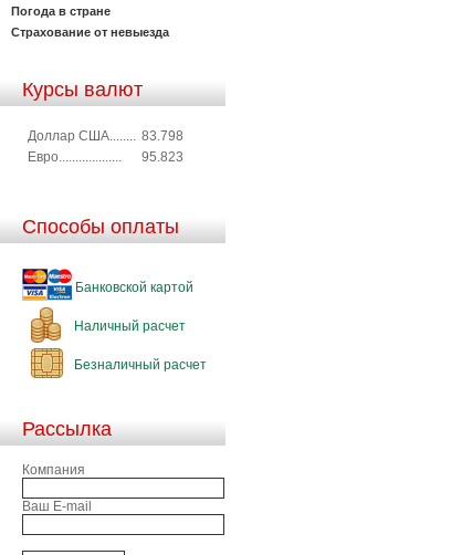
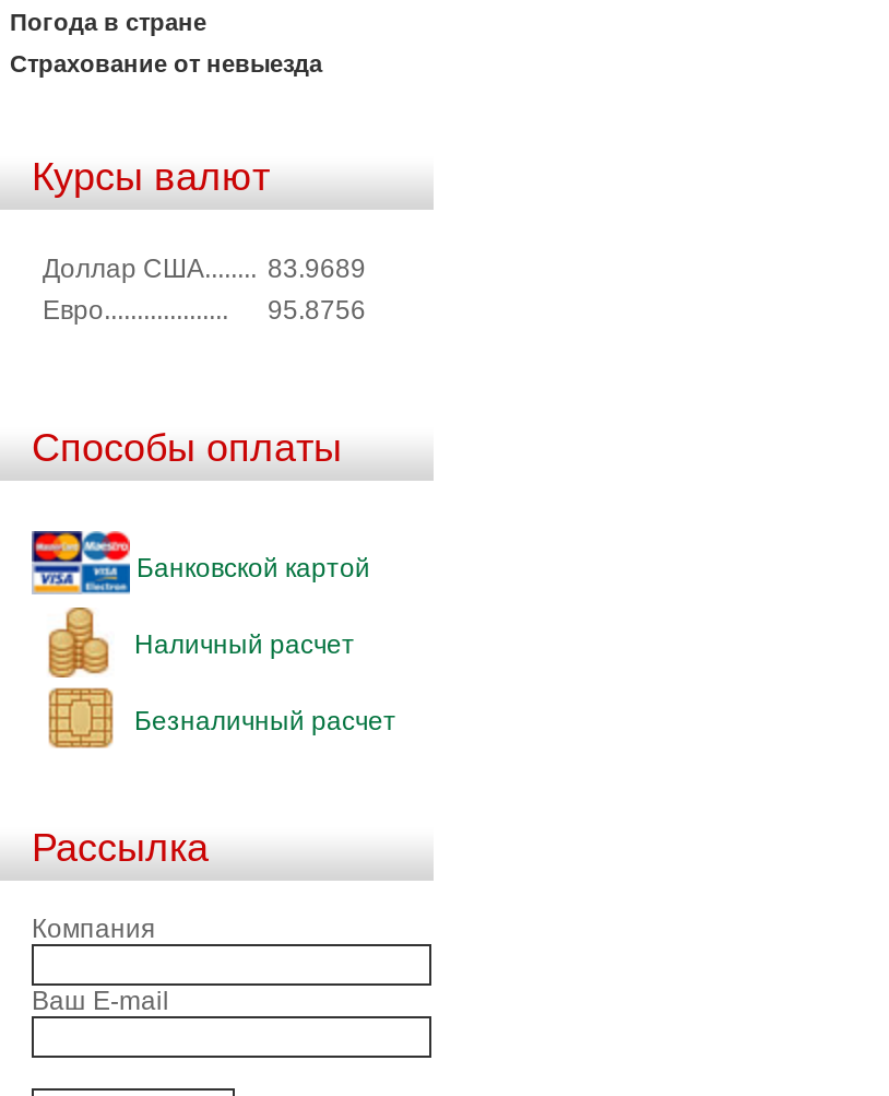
[28,128,183,144] Доллар США........ 83.798 -> [43,253,366,284] Доллар США........ 83.9689
[28,149,183,165] Евро................... 95.823 -> [43,295,366,325] Евро................... 95.8756

